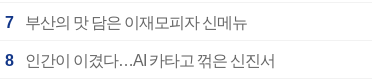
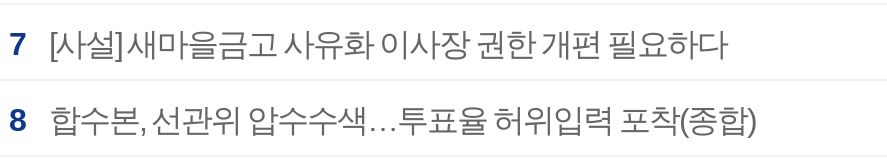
[25,14,247,31] 부산의 맛 담은 이재모피자 신메뉴 -> [49,27,727,61] [사설] 새마을금고 사유화 이사장 권한 개편 필요하다
[25,52,275,69] 인간이 이겼다…AI 카타고 꺾은 신진서 -> [49,103,755,137] 합수본, 선관위 압수수색…투표율 허위입력 포착(종합)

